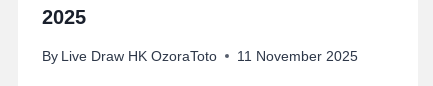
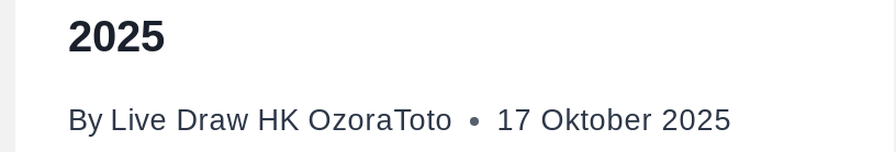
[42,48,358,63] By Live Draw HK OzoraToto 11 November 2025 -> [68,105,732,138] By Live Draw HK OzoraToto 17 Oktober 2025

